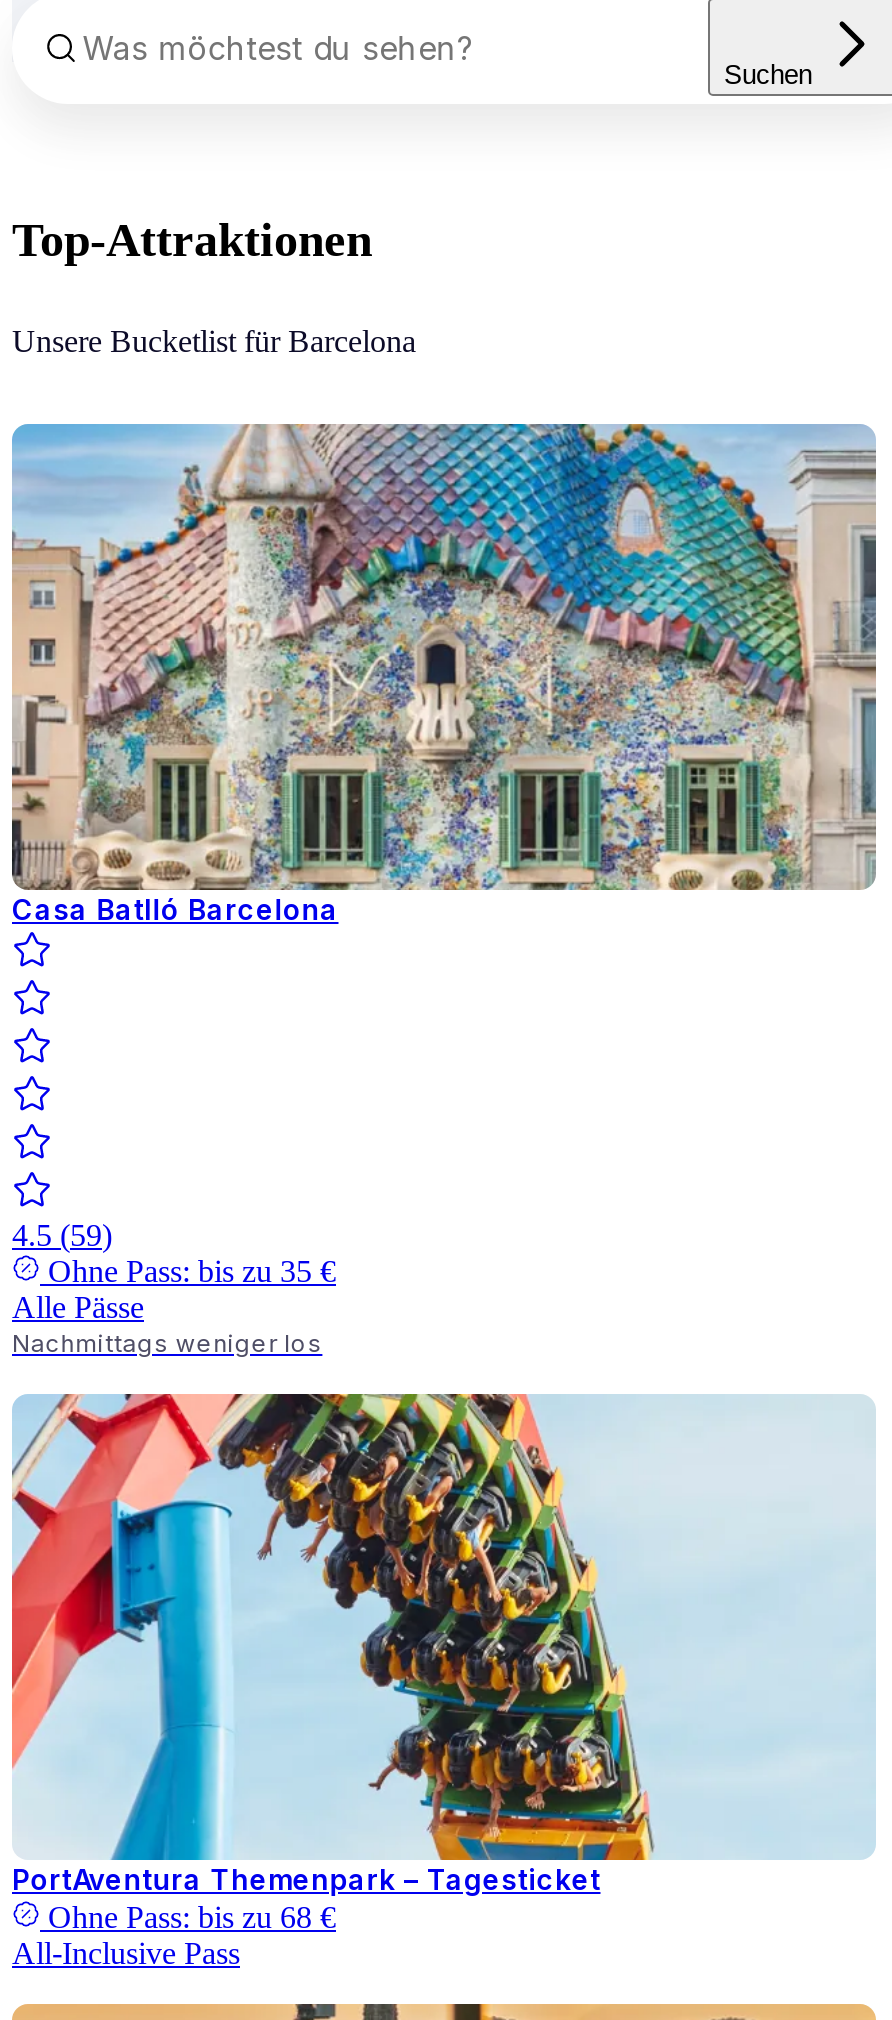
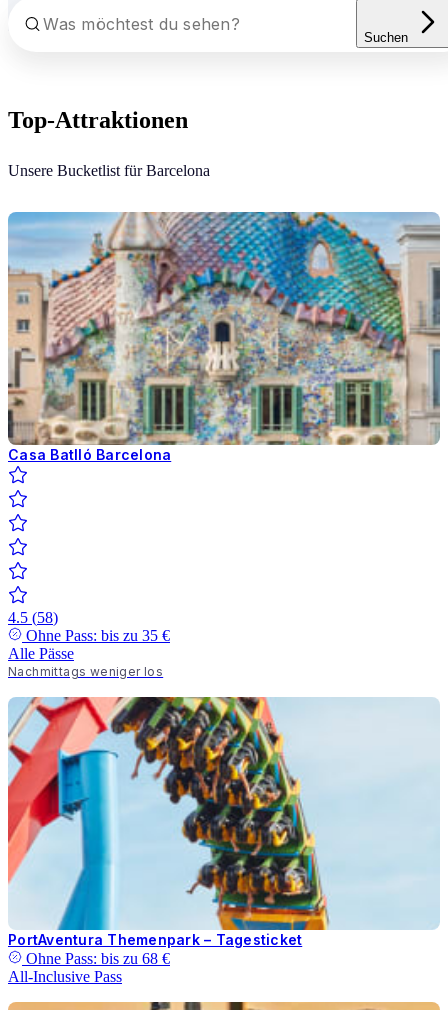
[12,1217,112,1251] 4.5 (59) -> [8,609,58,626] 4.5 (58)

